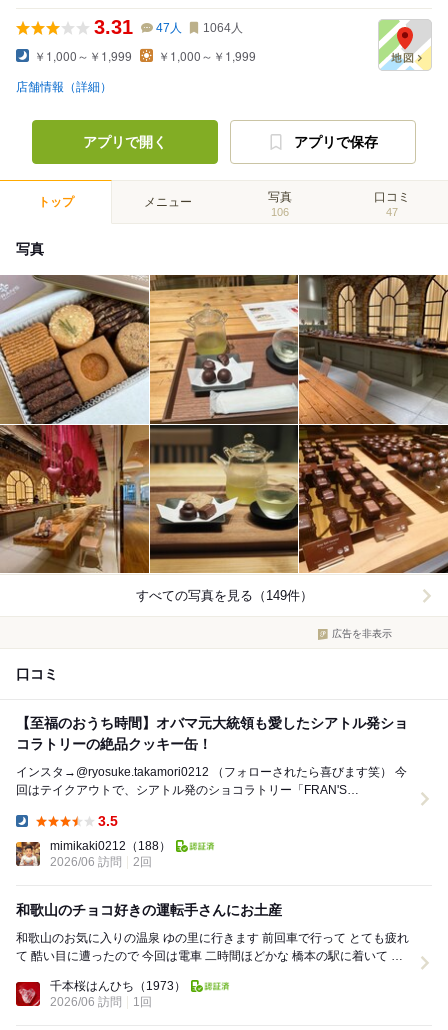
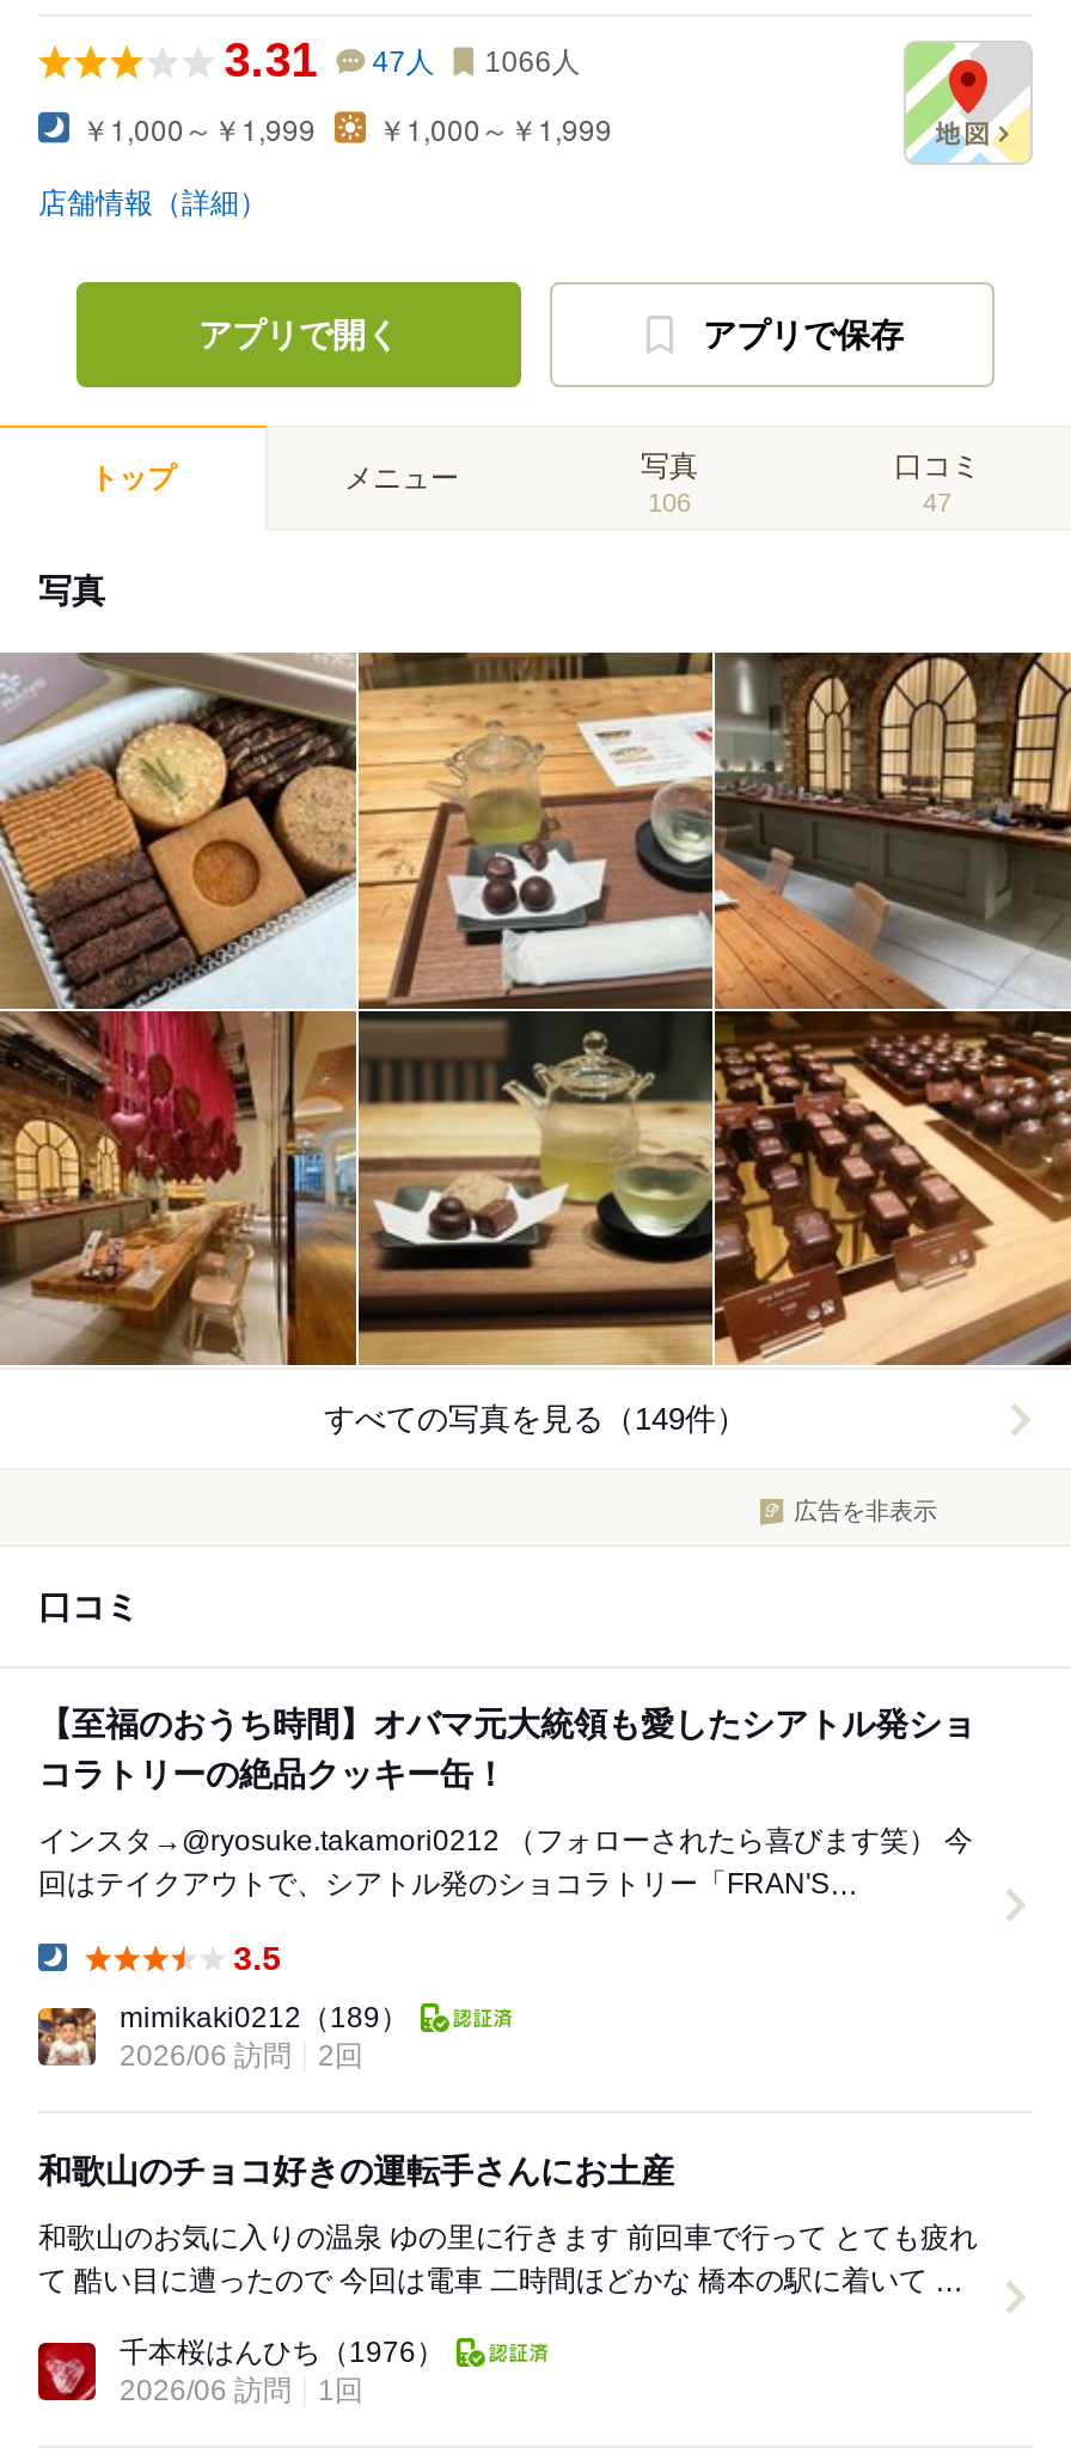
[94,16,243,38] 3.31 47人 1064人 -> [224,33,580,86] 3.31 47人 1066人
[50,839,171,853] mimikaki0212（188） -> [120,2002,409,2035] mimikaki0212（189）
[50,979,186,993] 千本桜はんひち（1973） -> [120,2336,445,2370] 千本桜はんひち（1976）

